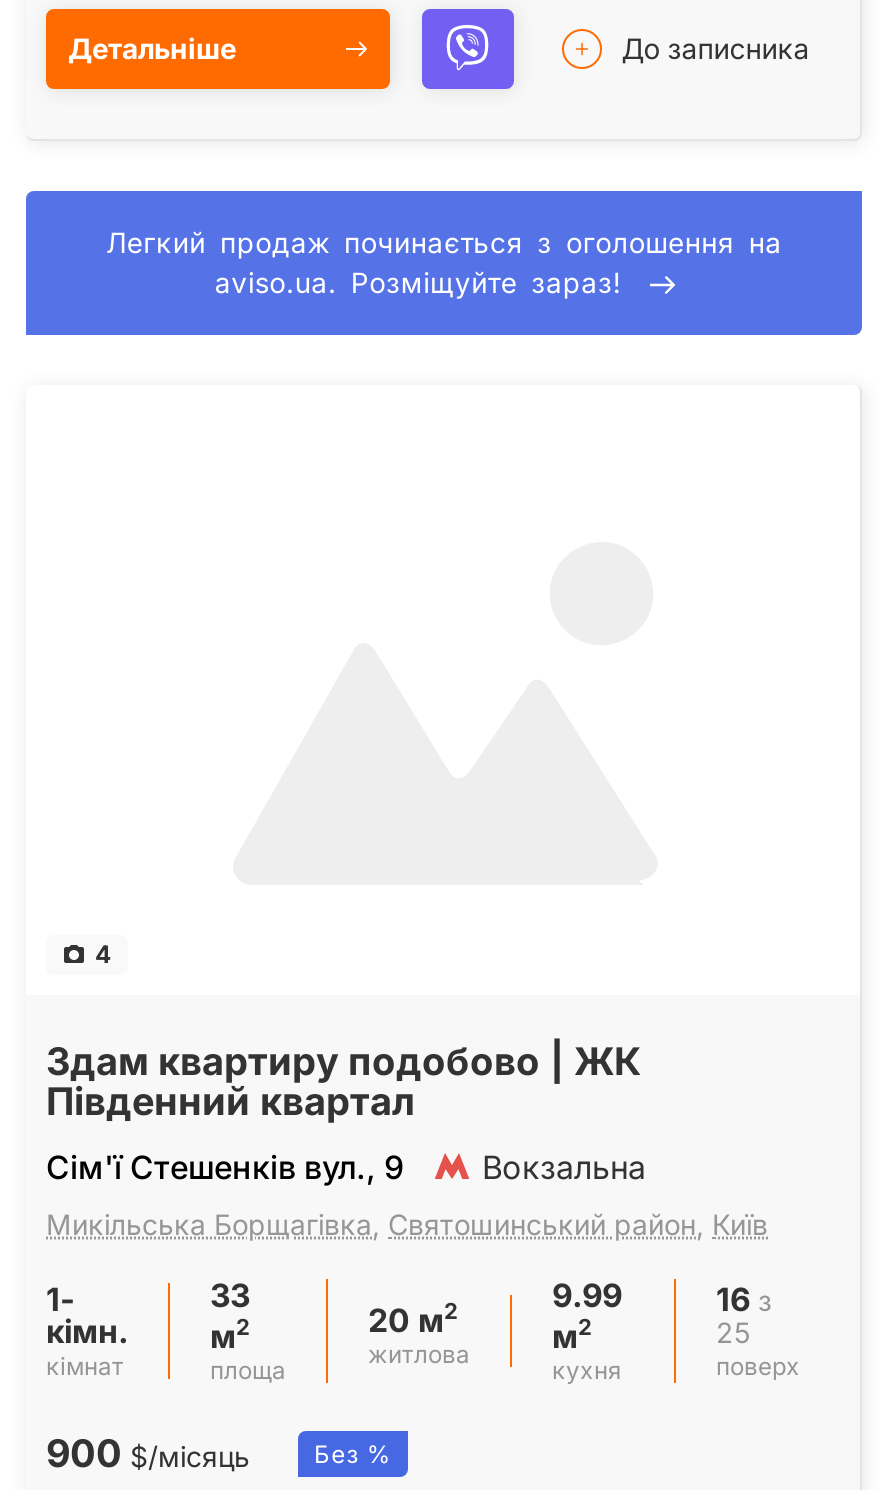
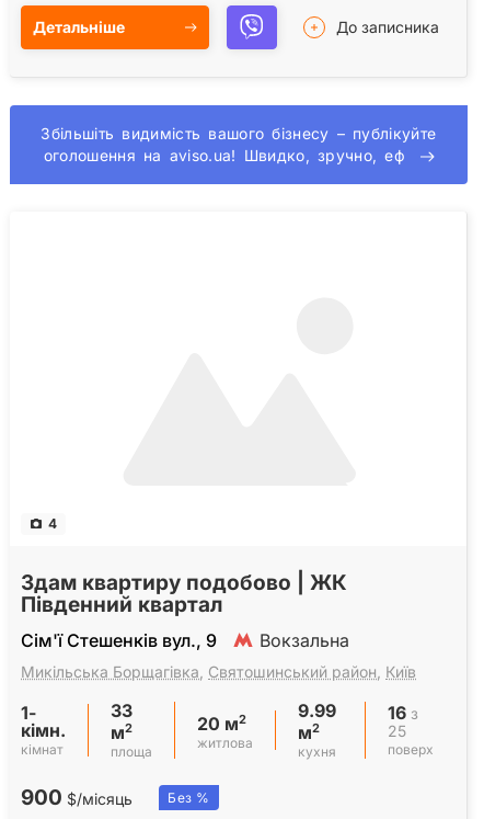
[106,226,782,298] Легкий продаж починається з оголошення на | aviso.ua. Розміщуйте зараз! -> [41,125,436,164] Збільшіть видимість вашого бізнесу – публікуйте | оголошення на aviso.ua! Швидко, зручно, еф

